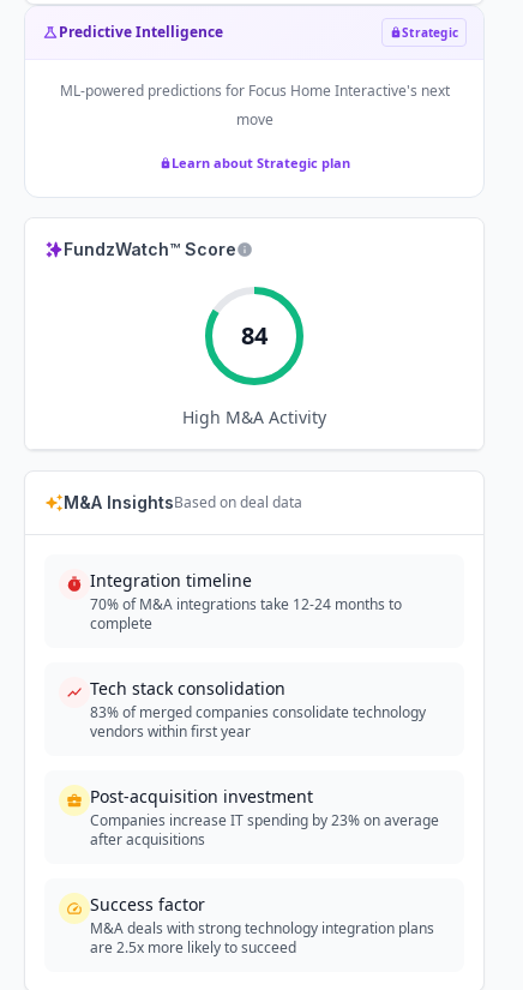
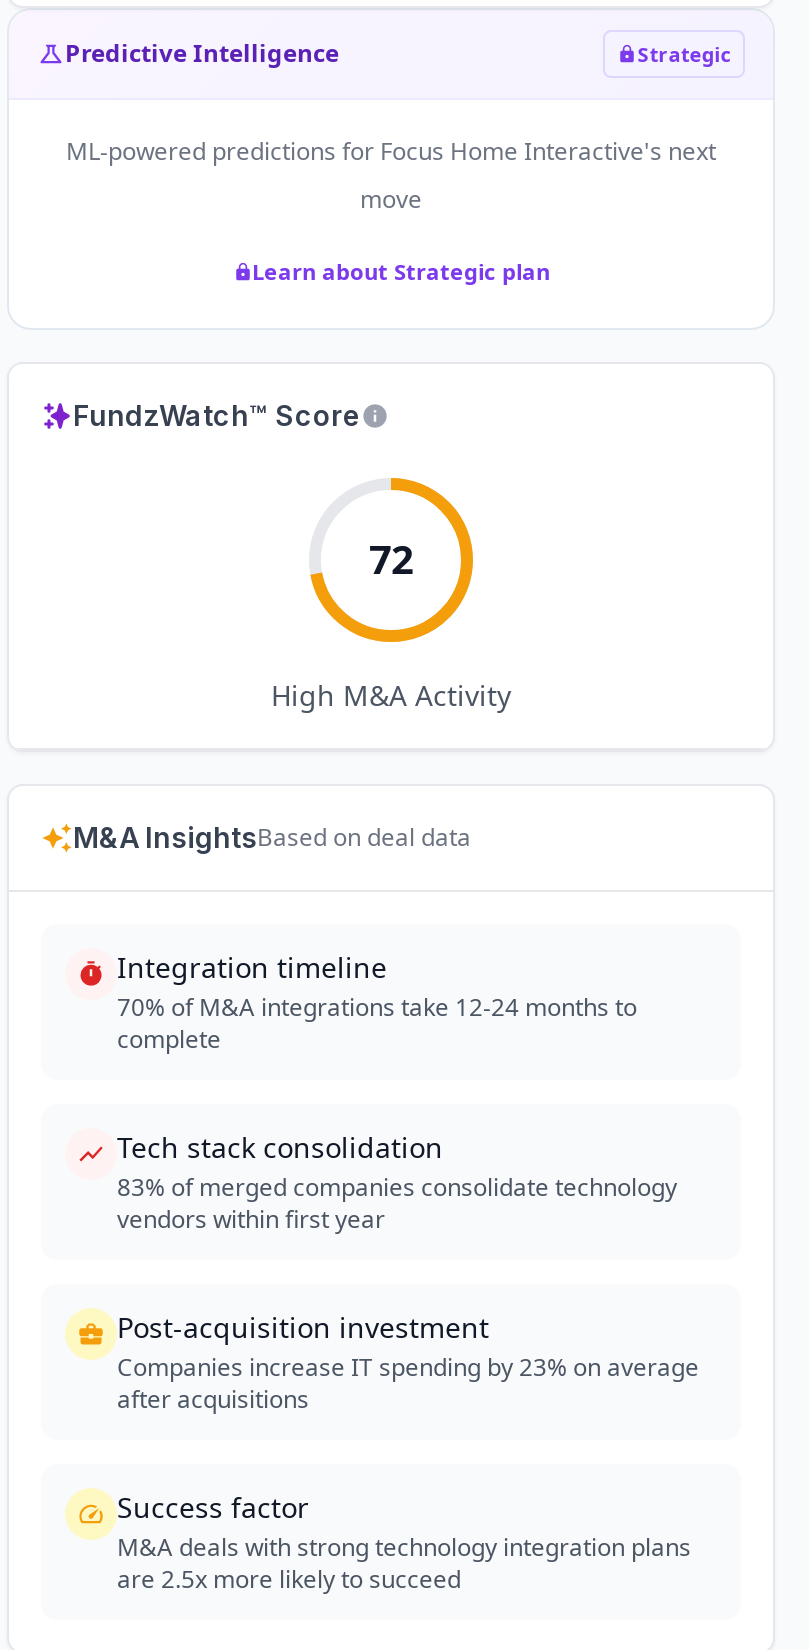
[241,319,267,352] 84 -> [369,532,413,586] 72

